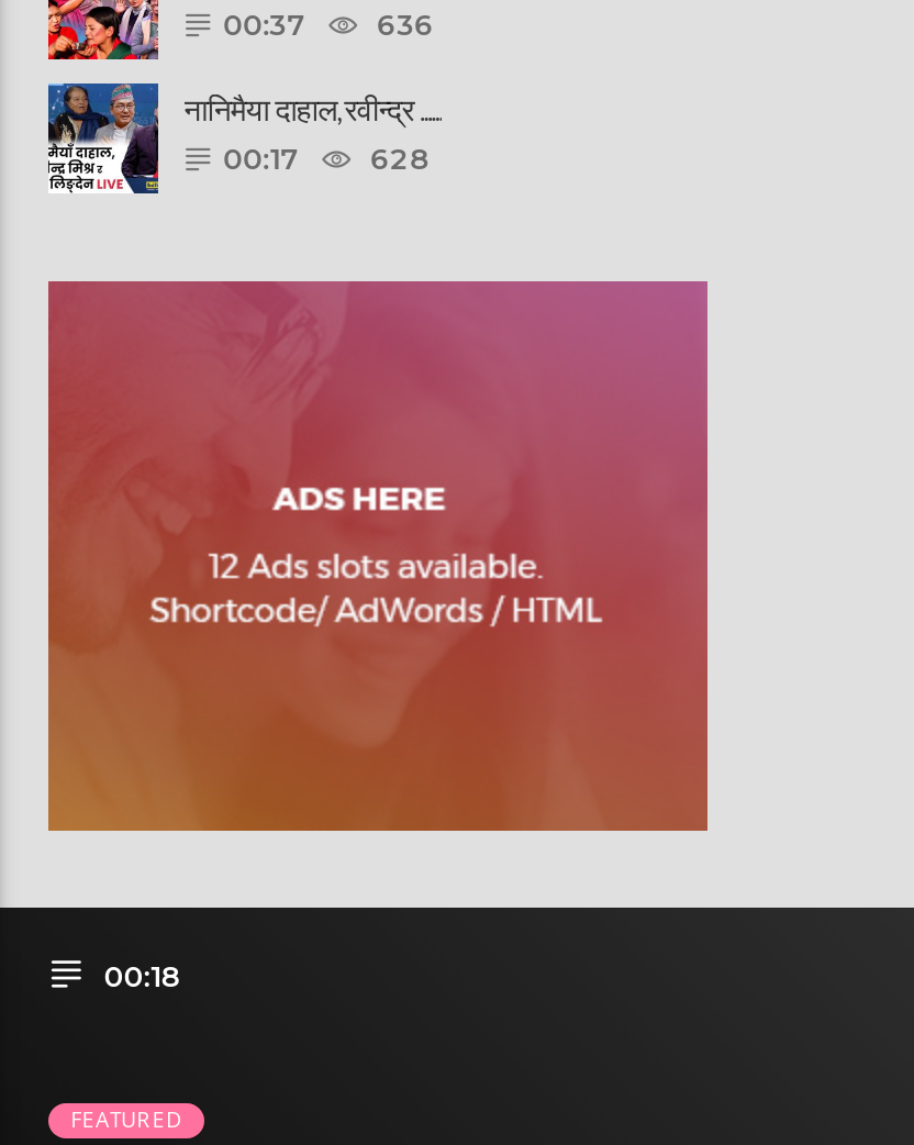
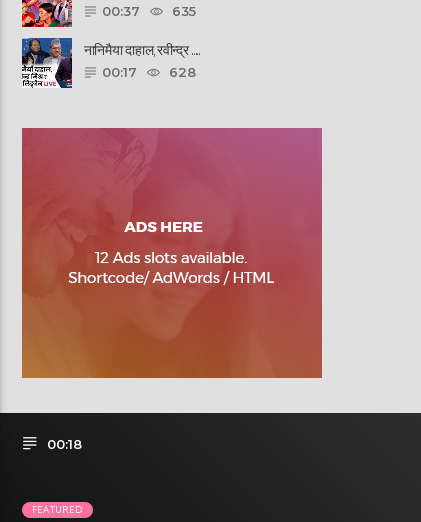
[223,6,434,41] 00:37 636 -> [102,3,196,19] 00:37 635

